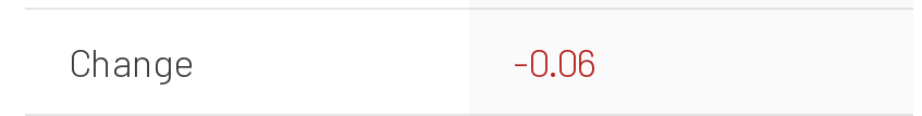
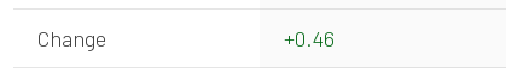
[513,38,595,86] -0.06 -> [284,25,335,51] +0.46

